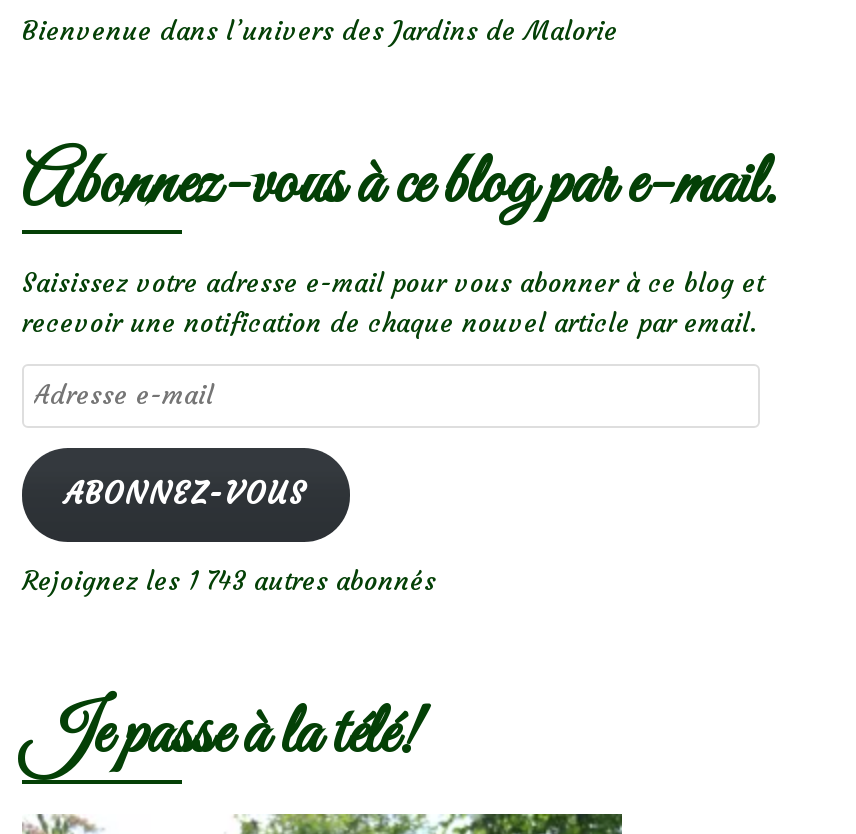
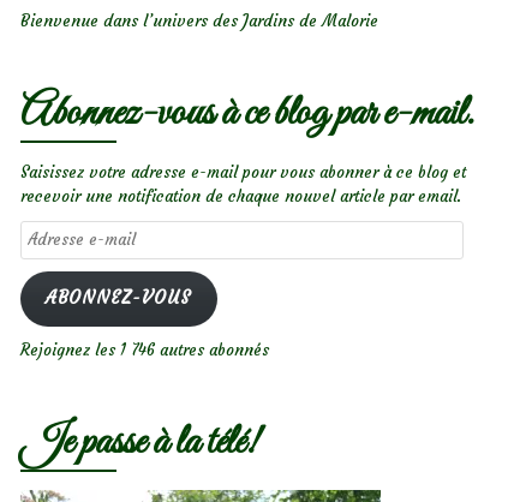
[22,564,436,598] Rejoignez les 1 743 autres abonnés -> [20,340,269,360] Rejoignez les 1 746 autres abonnés

